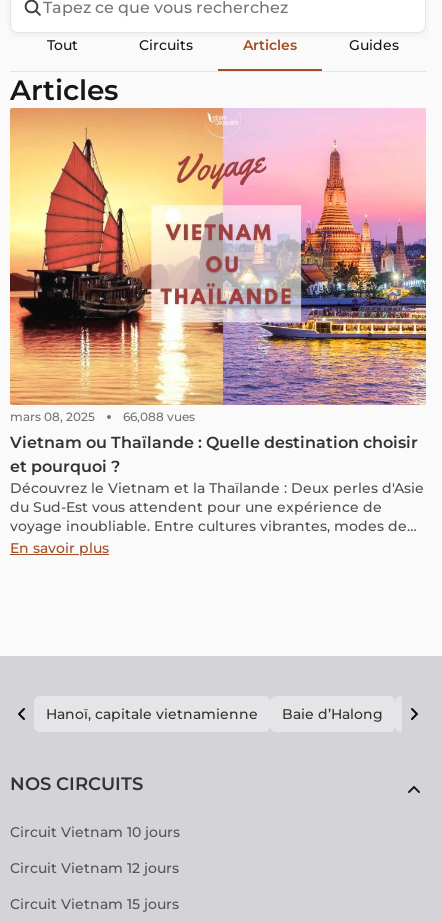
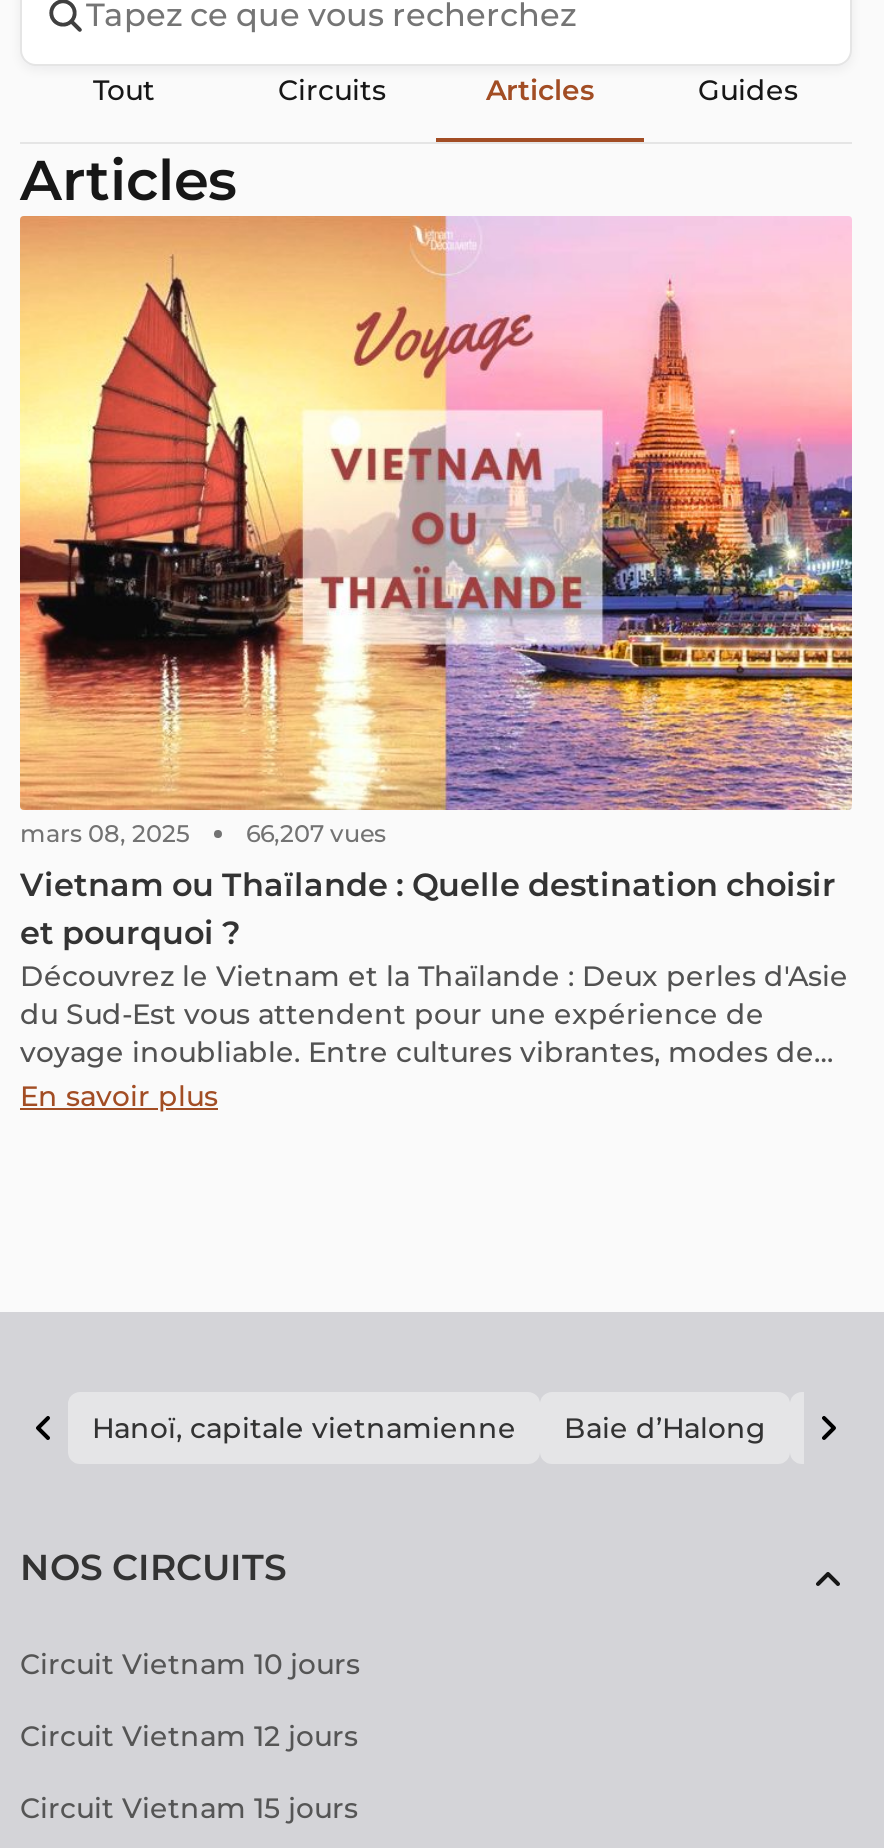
[10,409,195,424] mars 08, 2025 66,088 vues -> [20,818,386,848] mars 08, 2025 66,207 vues

